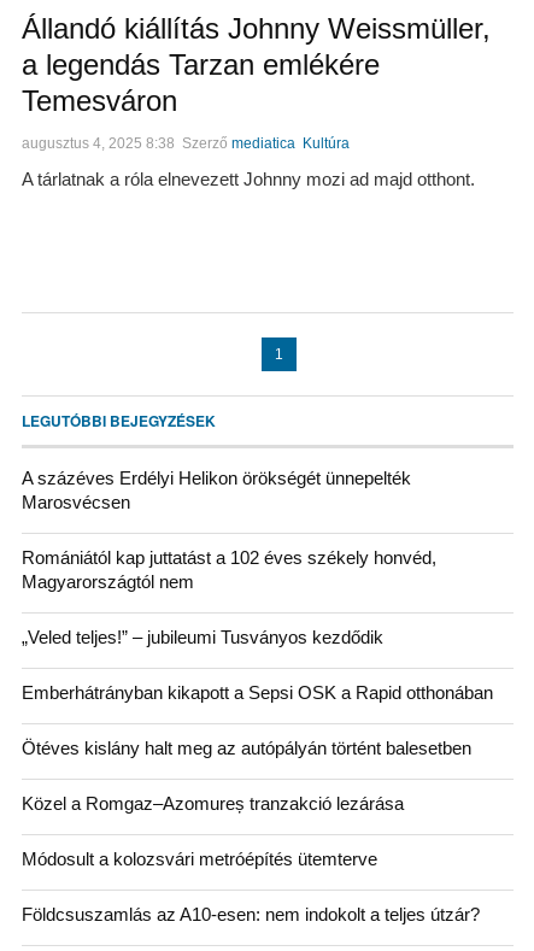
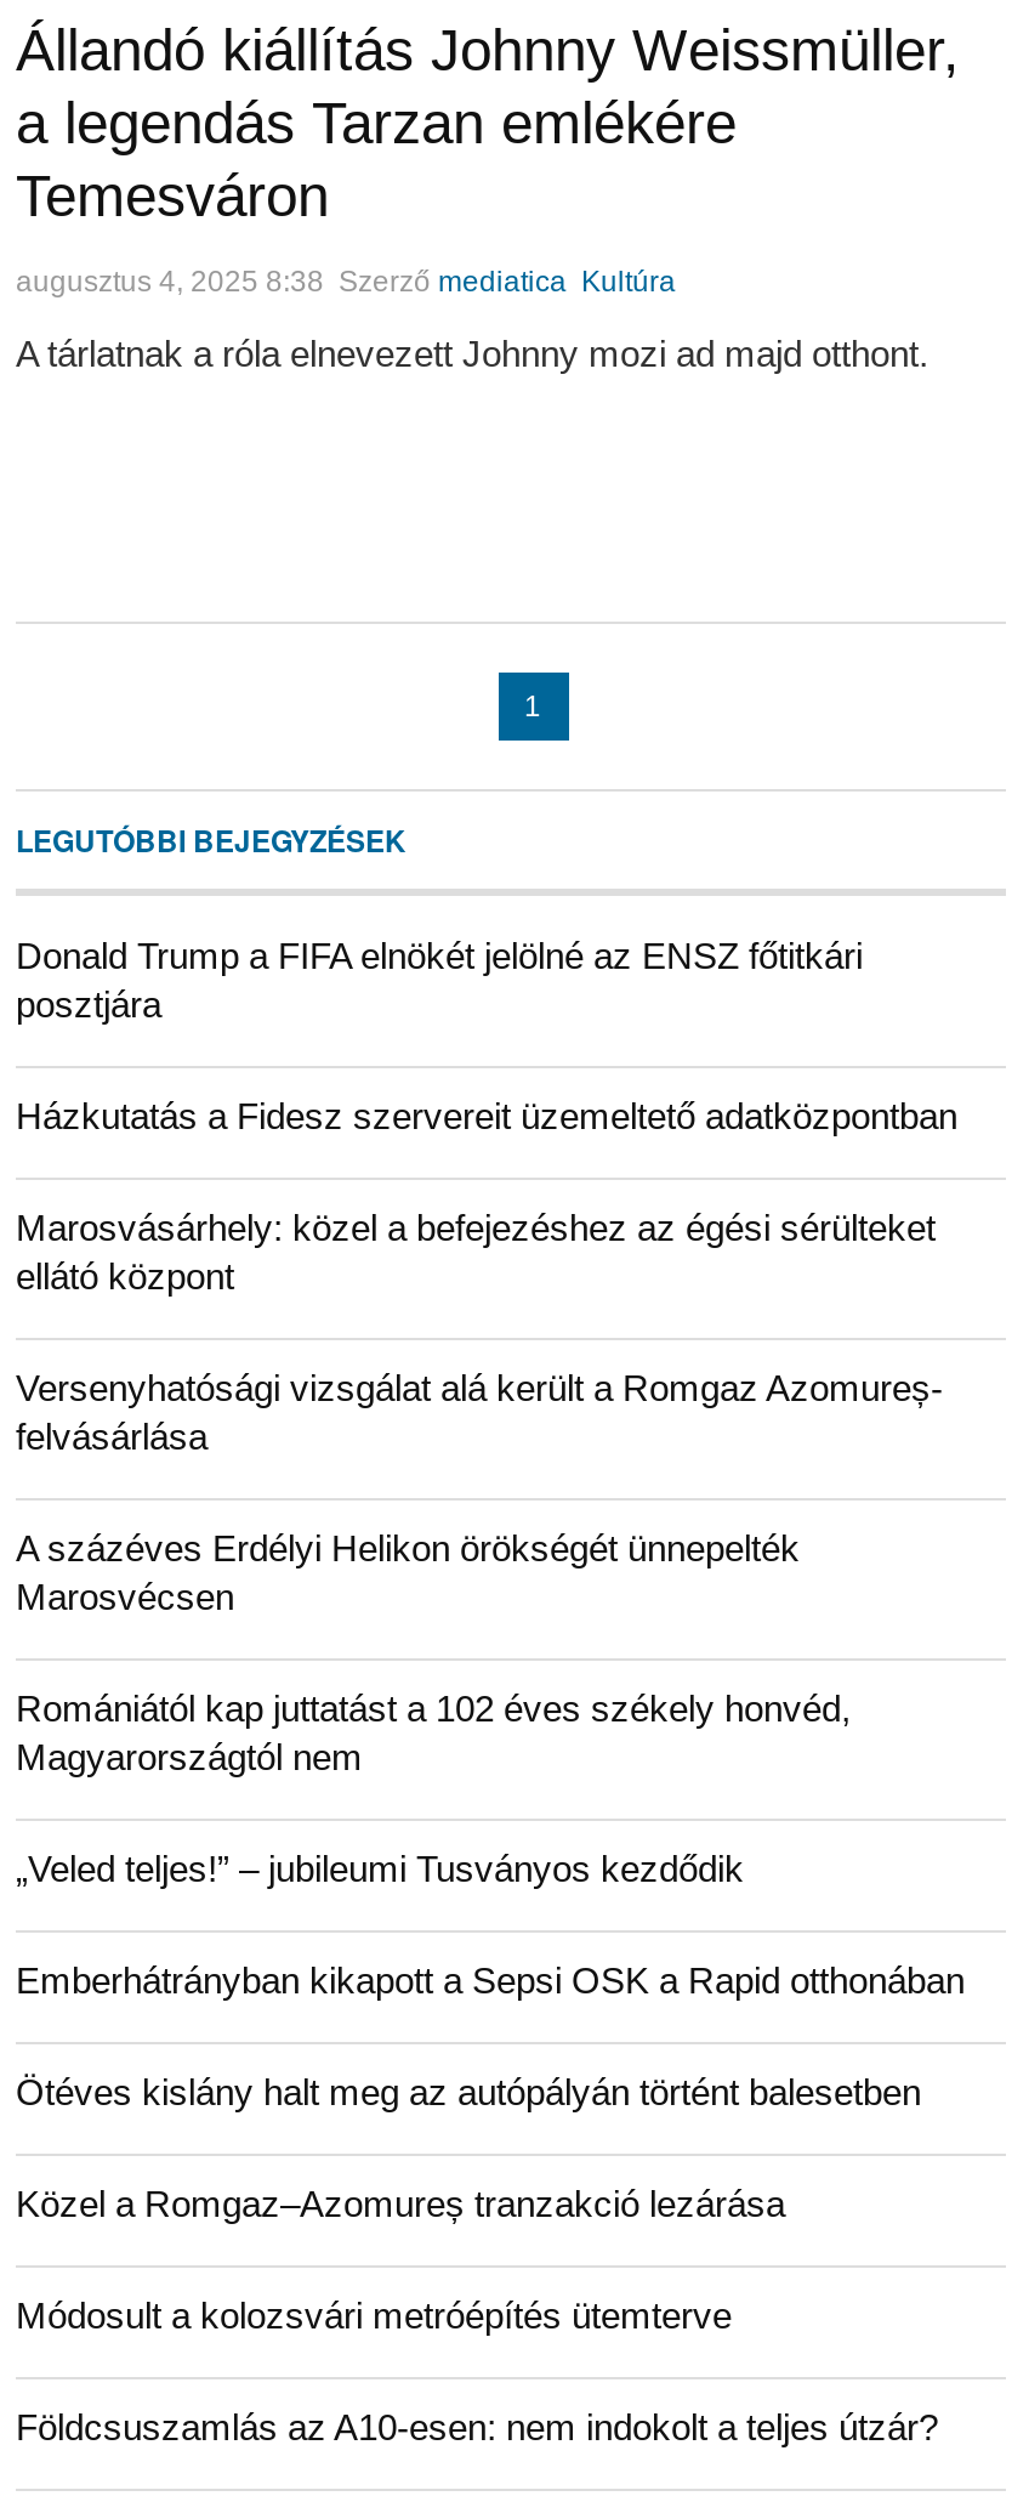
none -> [16,935,957,1457] Donald Trump a FIFA elnökét jelölné az ENSZ főtitkári | posztjára | Házkutatás a Fidesz szervereit üzemeltető adatközpontban | Marosvásárhely: közel a befejezéshez az égési sérülteket | ellátó központ | Versenyhatósági vizsgálat alá került a Romgaz Azomureș- | felvásárlása

